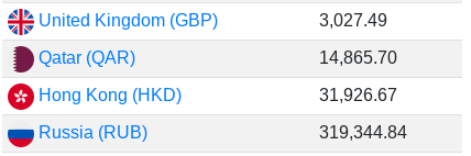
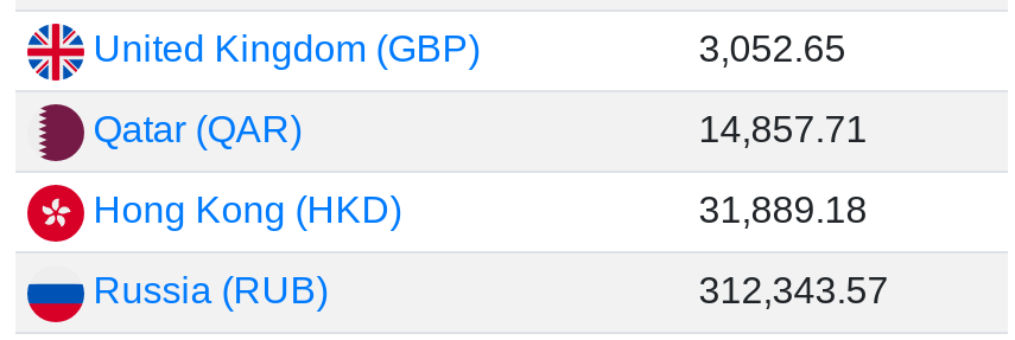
[319,11,387,30] 3,027.49 -> [699,28,846,69] 3,052.65
[319,48,397,67] 14,865.70 -> [699,109,867,149] 14,857.71
[319,86,397,104] 31,926.67 -> [699,190,867,230] 31,889.18
[319,123,407,142] 319,344.84 -> [699,270,889,310] 312,343.57

